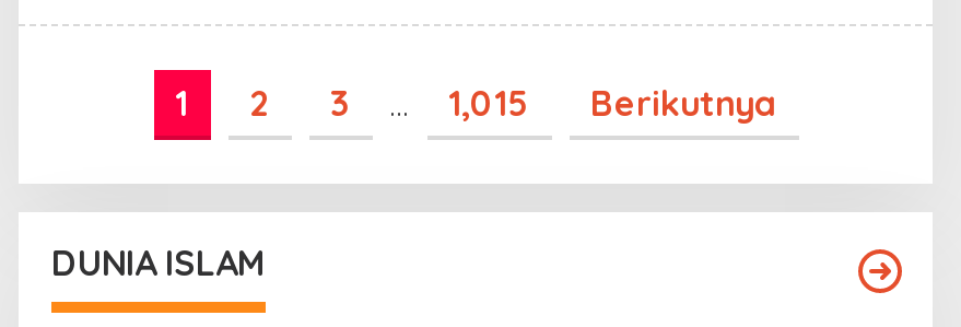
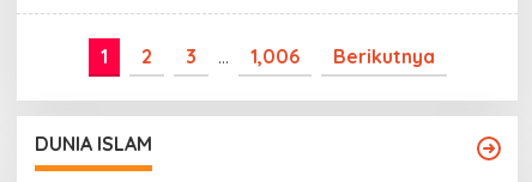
[448,81,529,124] 1,015 -> [250,44,299,68] 1,006

